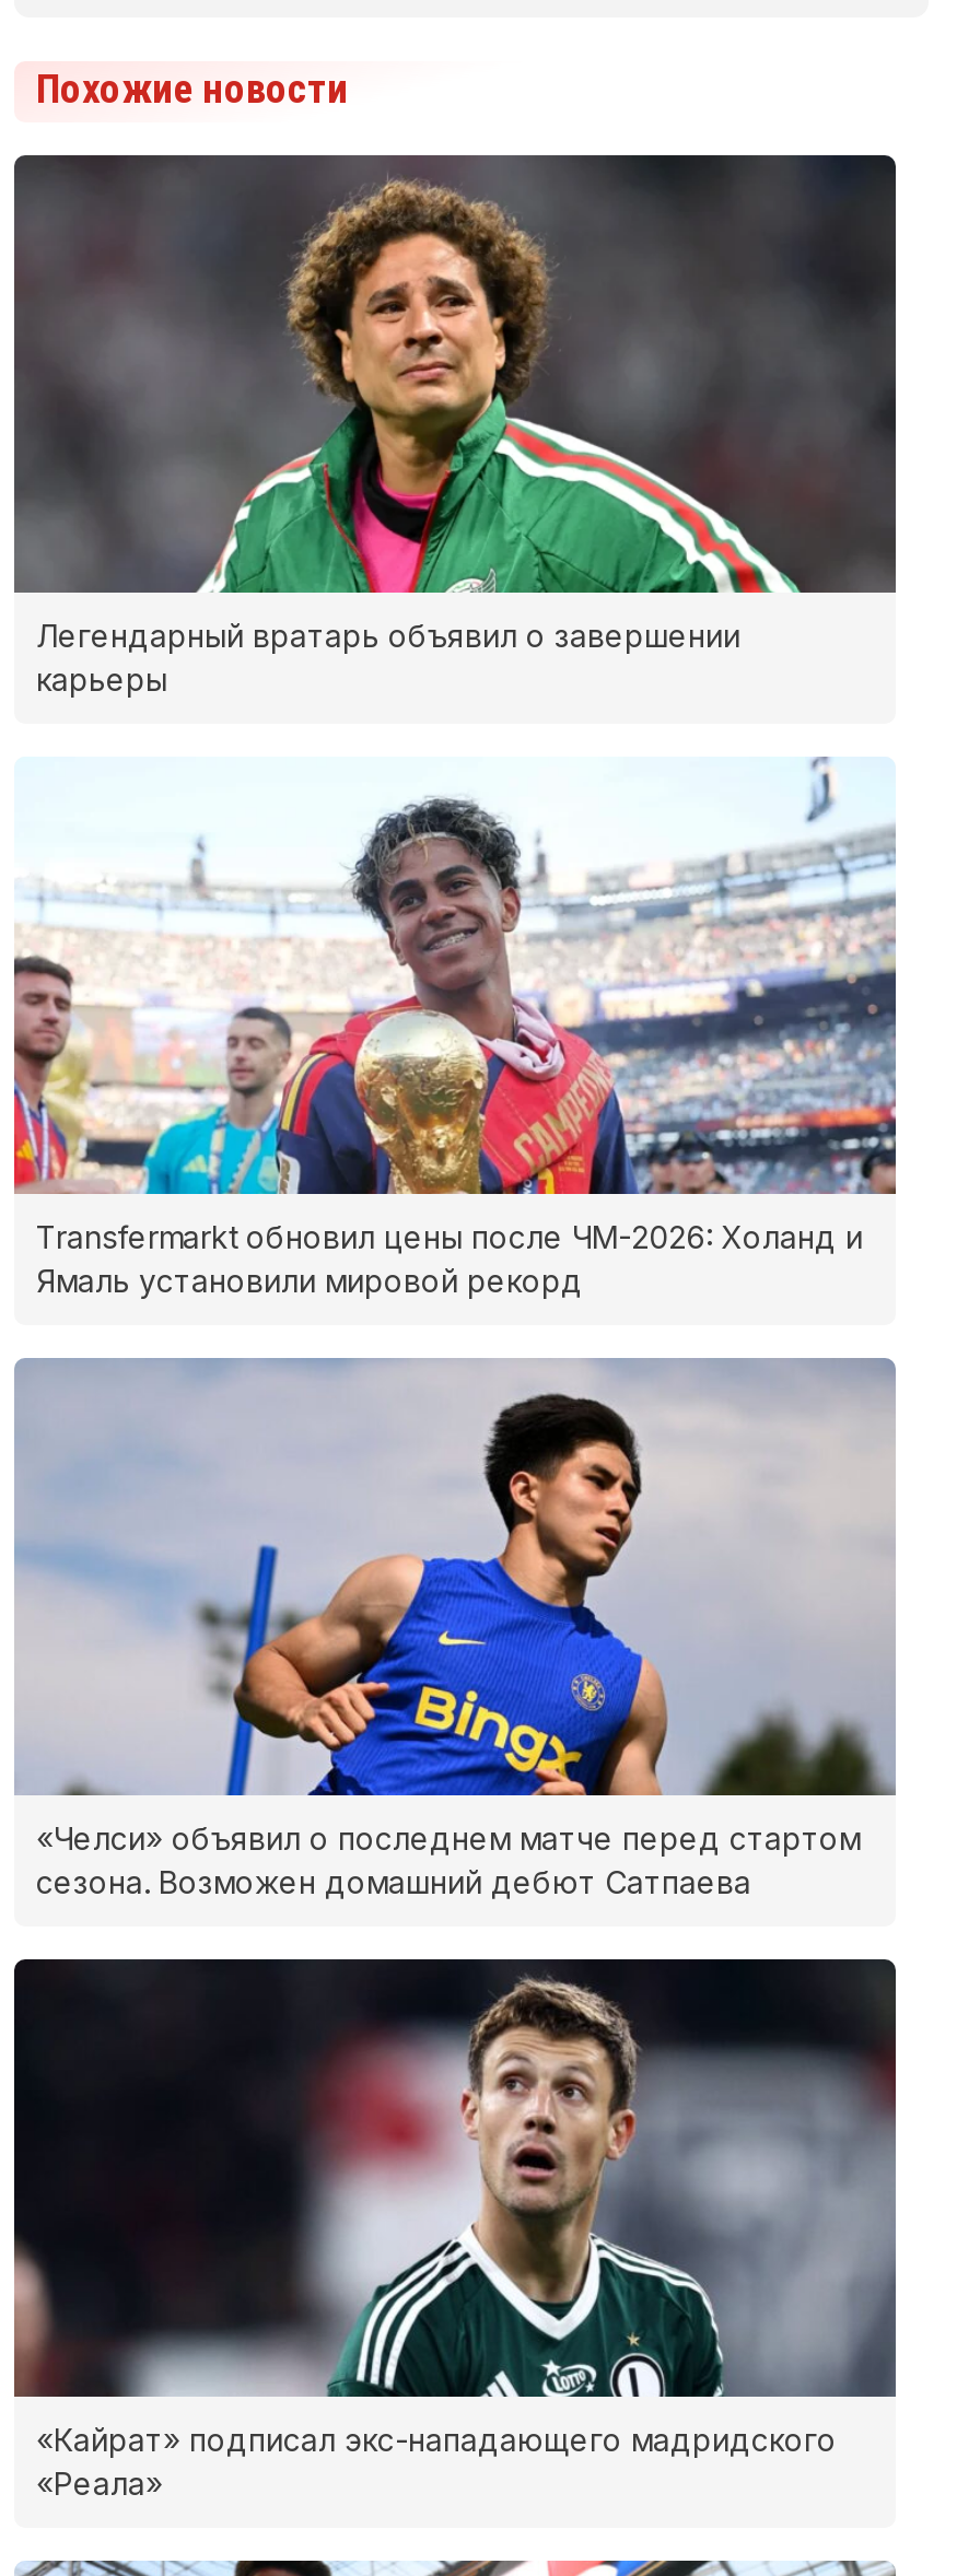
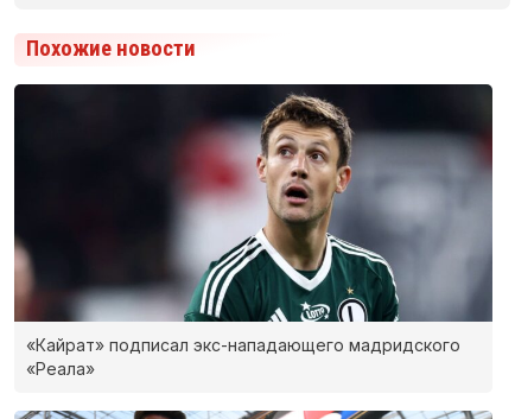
[14,155,896,697] [image] | Легендарный вратарь объявил о завершении | карьеры -> none
[12,772,896,1298] [image] | Transfermarkt обновил цены после ЧМ-2026: Холанд и | Ямаль установили мировой рекорд -> none
[16,1358,894,1900] [image] | «Челси» объявил о последнем матче перед стартом | сезона. Возможен домашний дебют Сатпаева -> none

